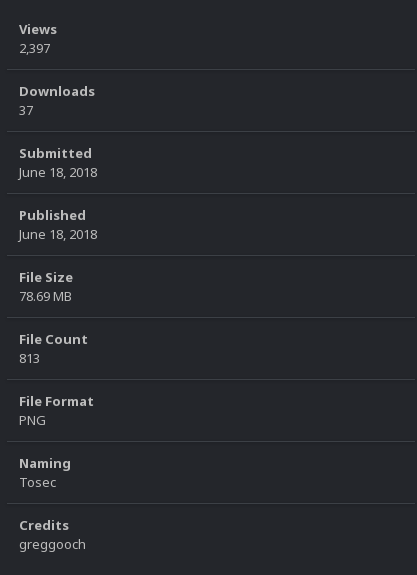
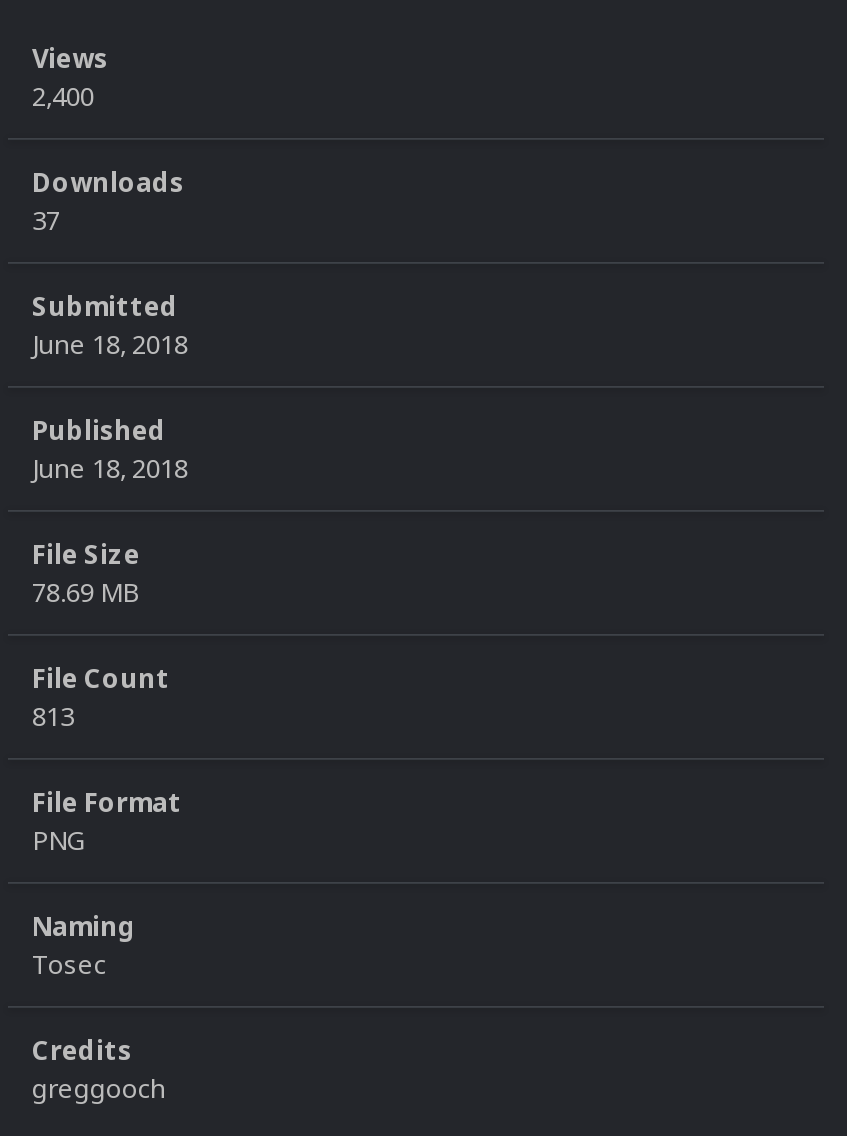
[19,39,50,57] 2,397 -> [32,79,94,115] 2,400

